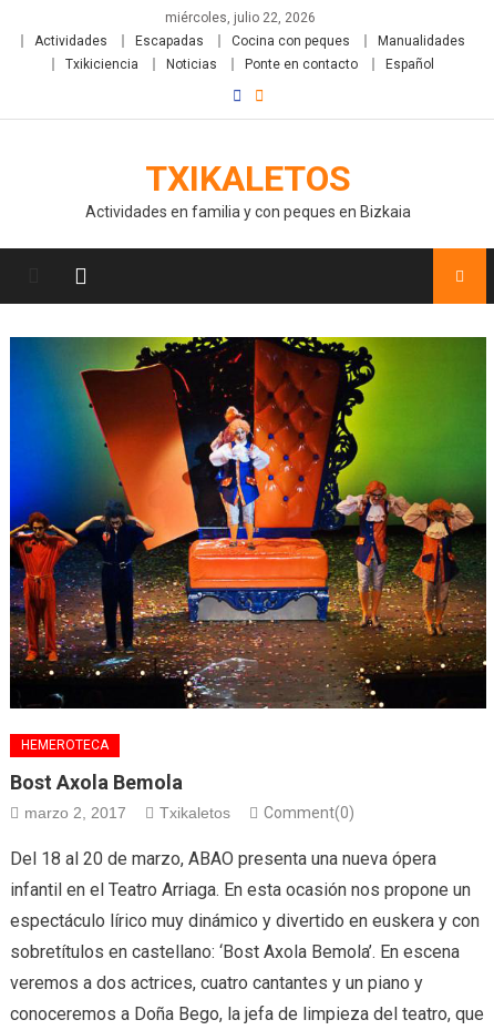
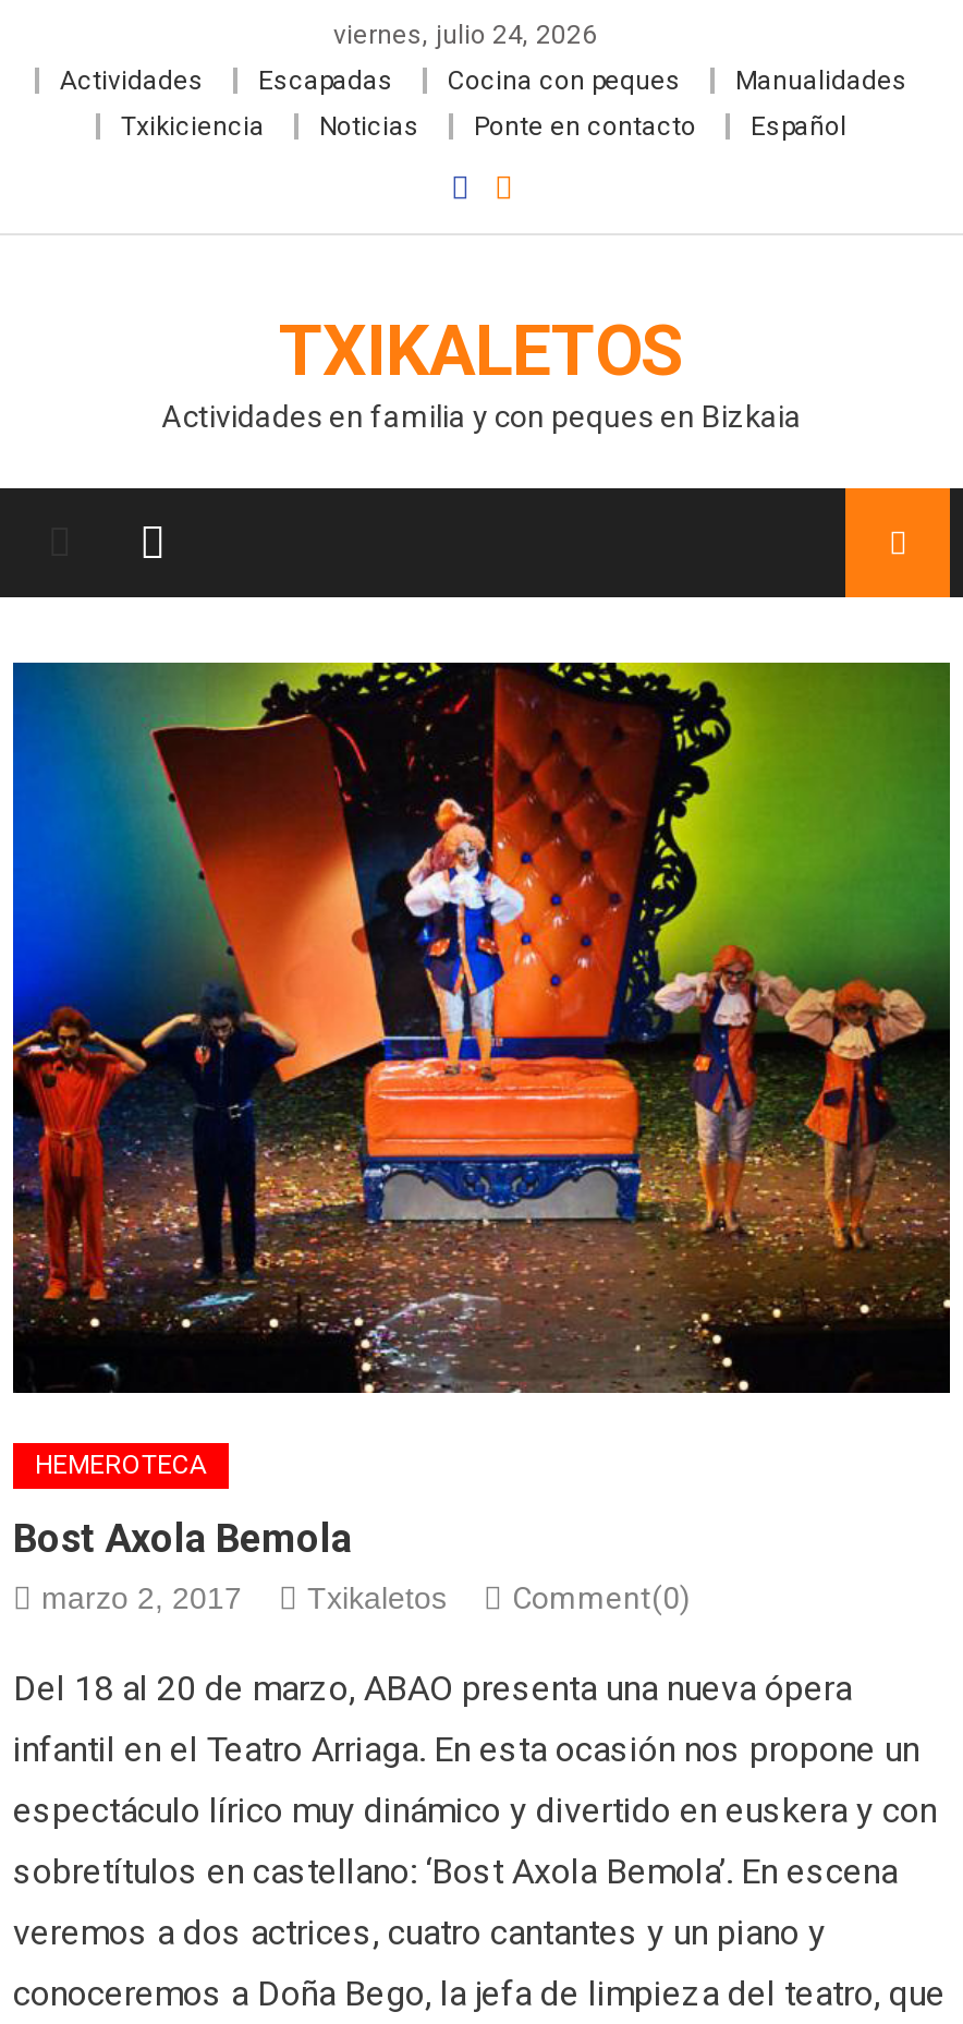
[164,10,315,26] miércoles, julio 22, 2026 -> [333,20,597,50] viernes, julio 24, 2026

